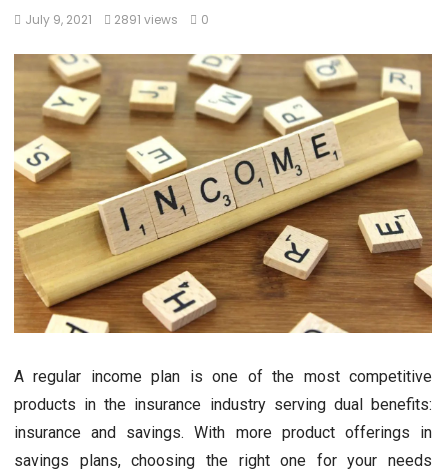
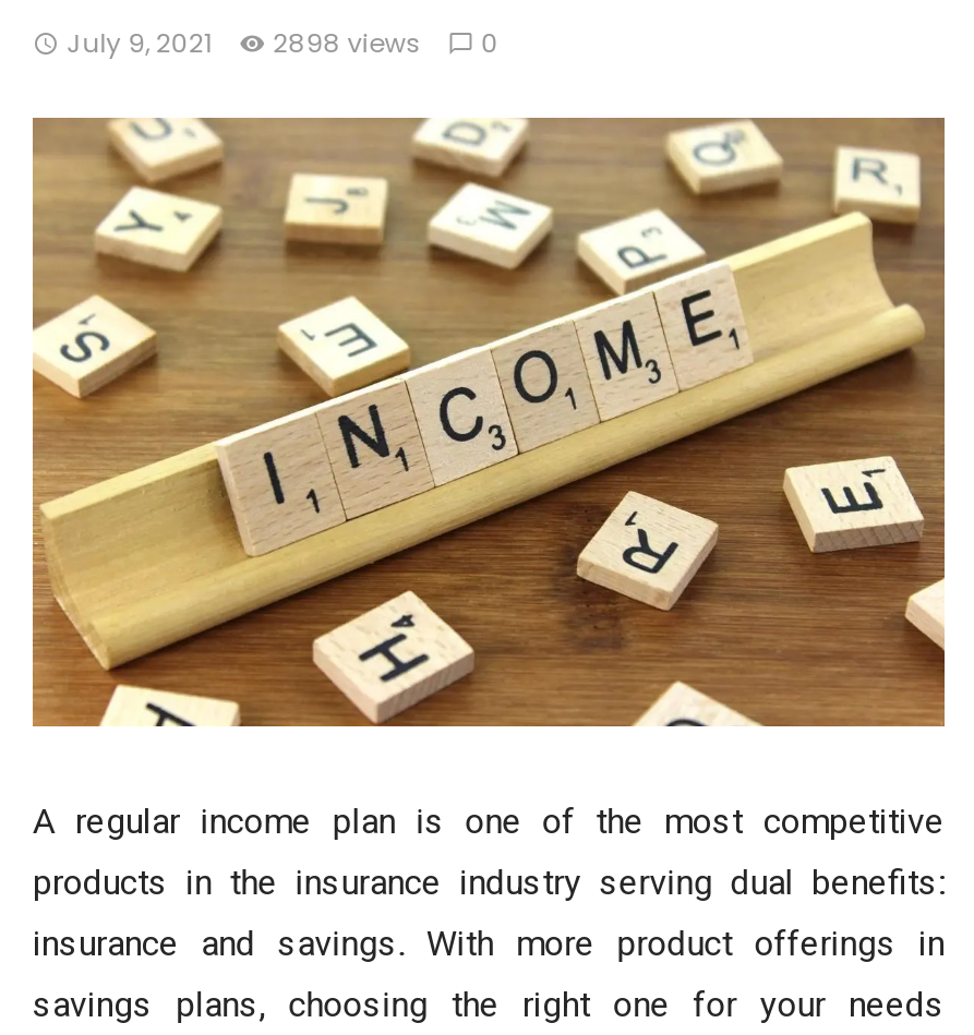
[25,11,209,28] July 9, 2021 2891 views 0 -> [67,24,499,61] July 9, 2021 2898 views 0

